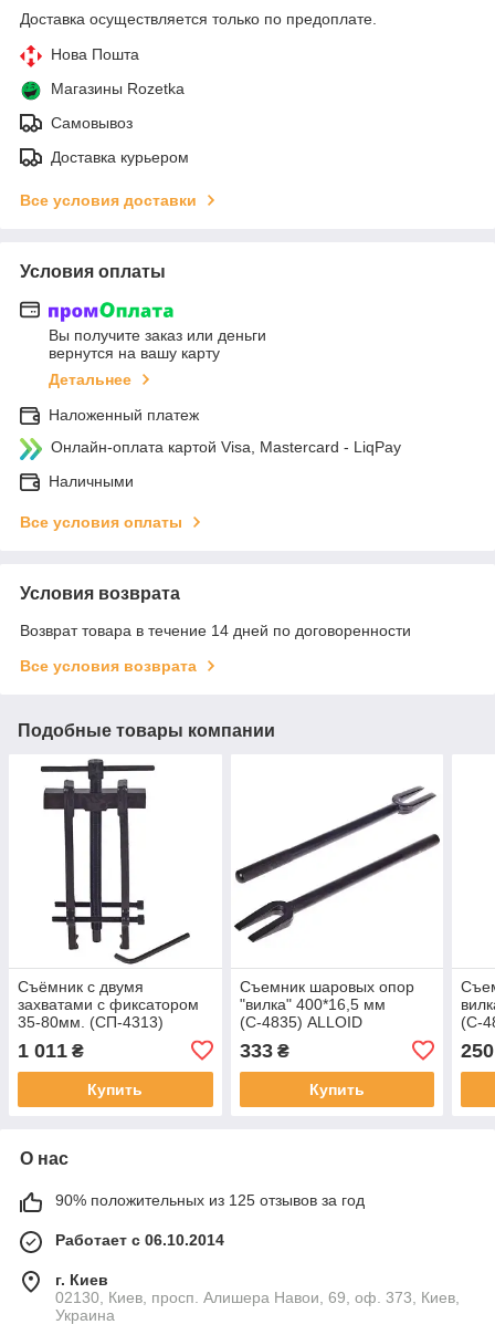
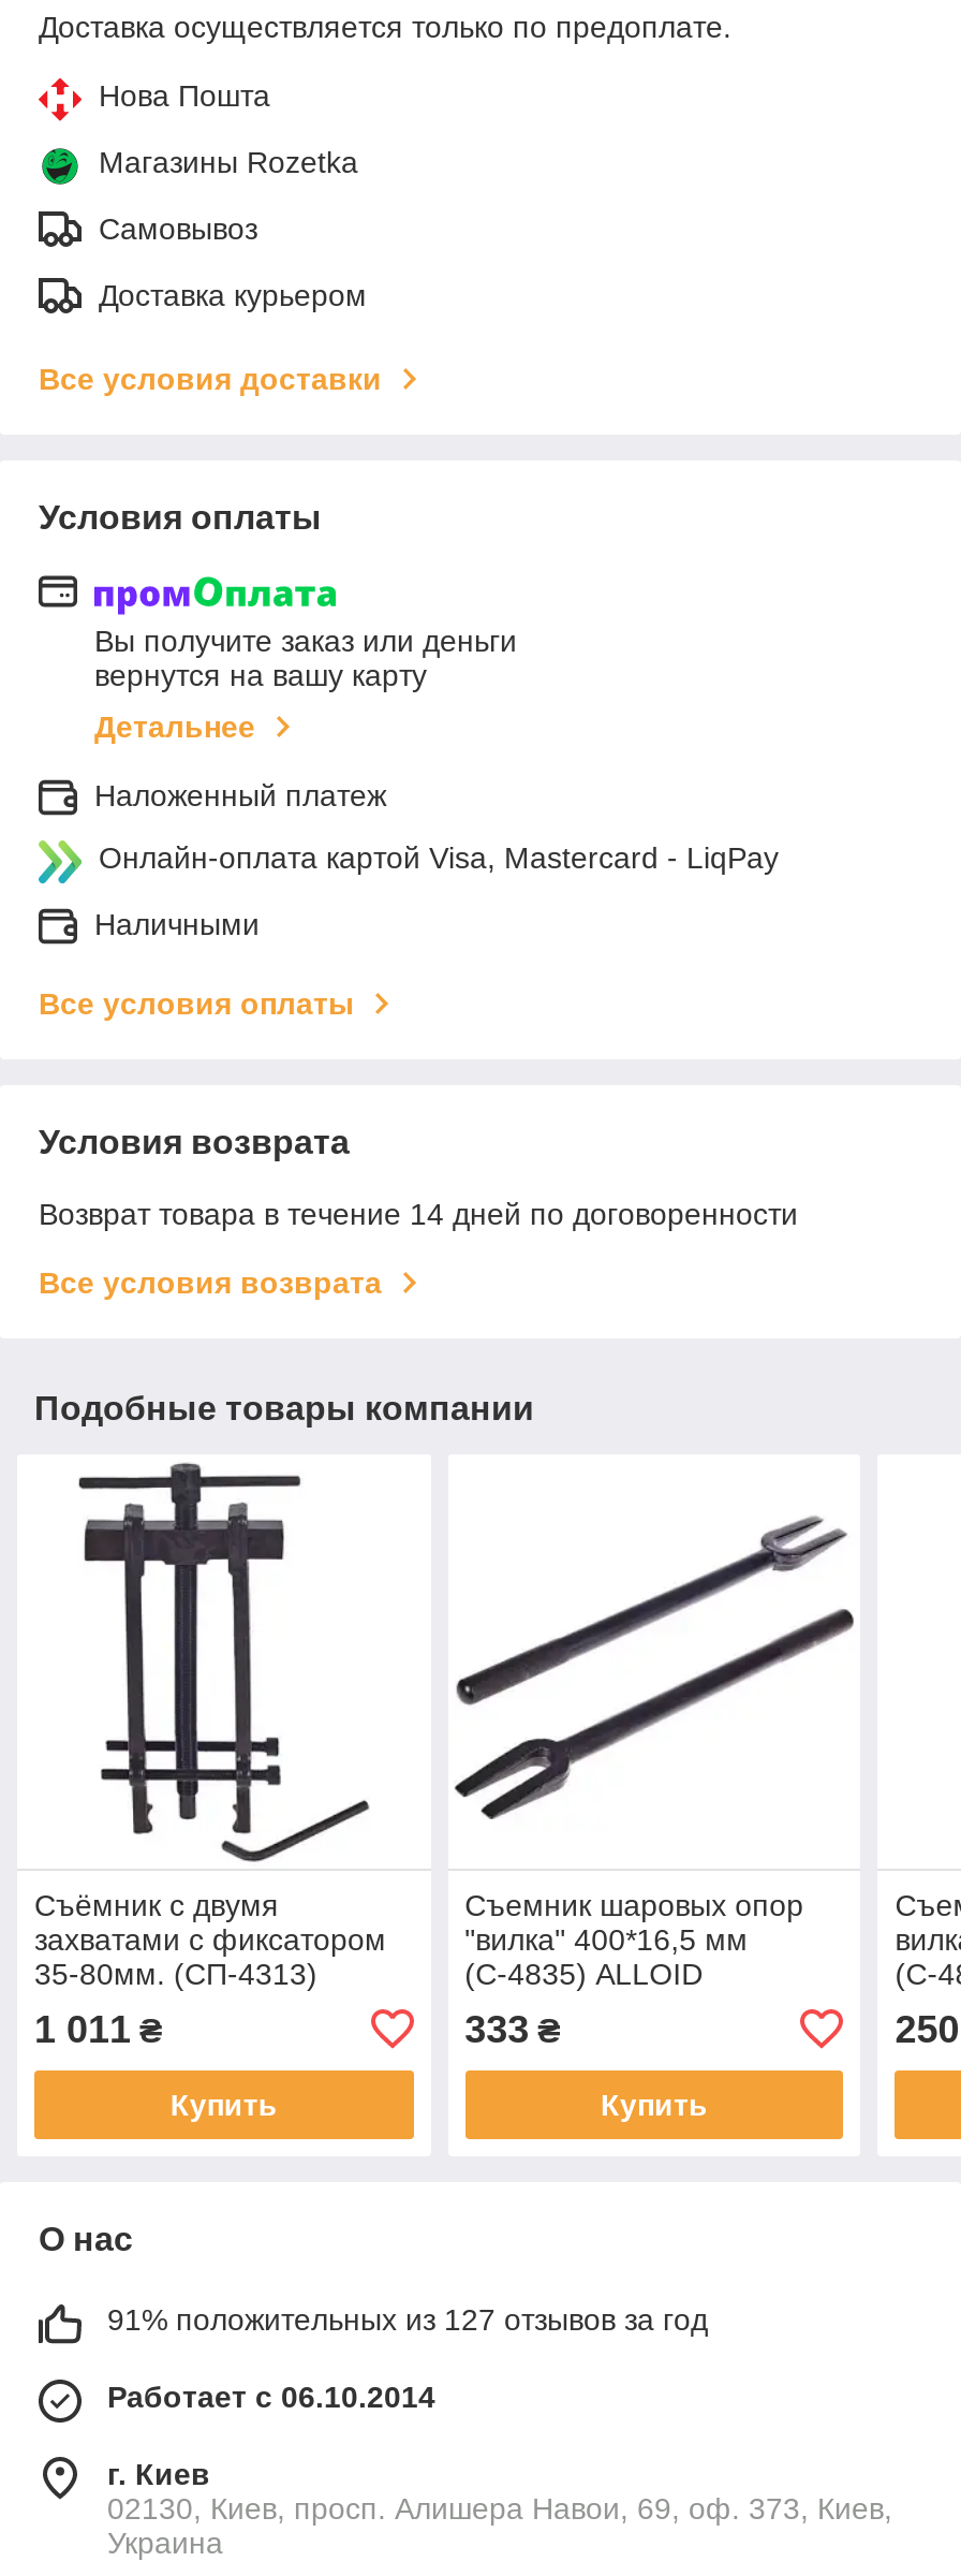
[55,1191,365,1209] 90% положительных из 125 отзывов за год -> [107,2302,708,2336] 91% положительных из 127 отзывов за год

